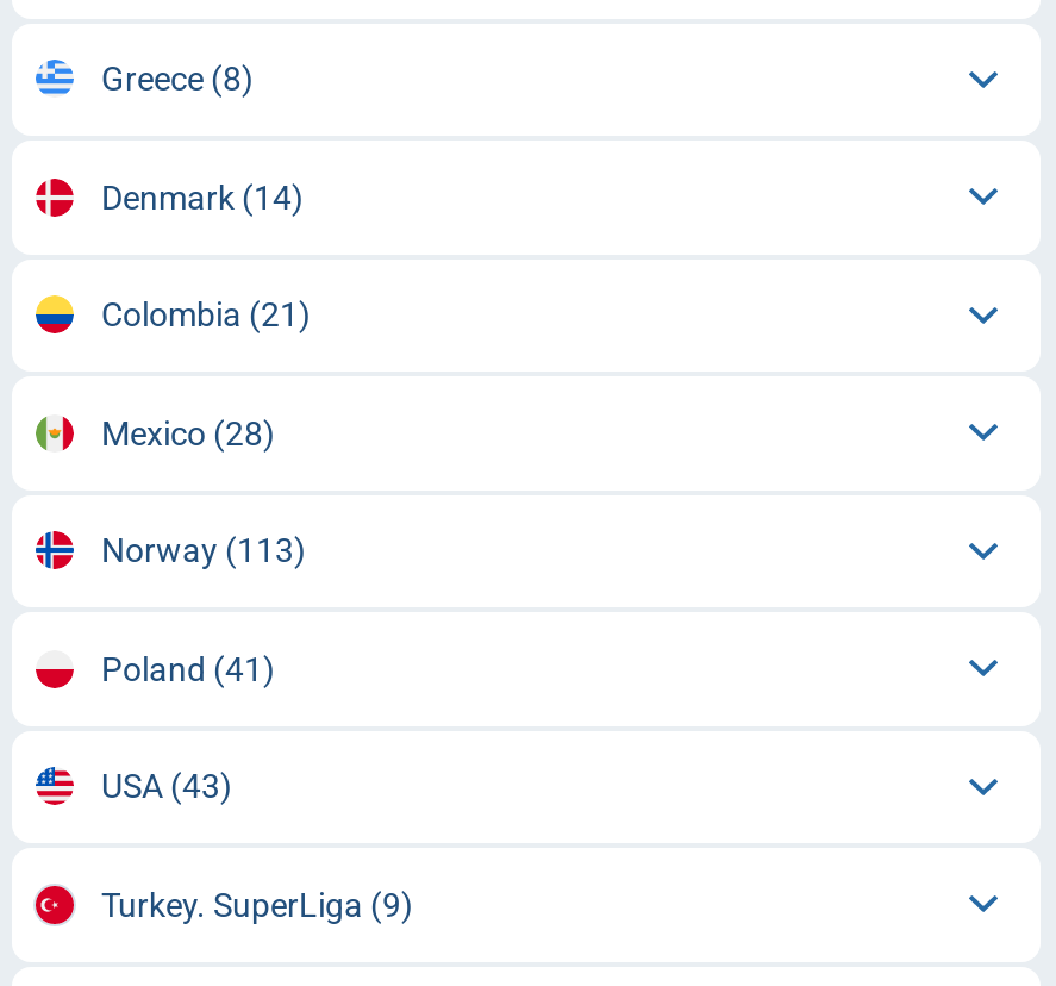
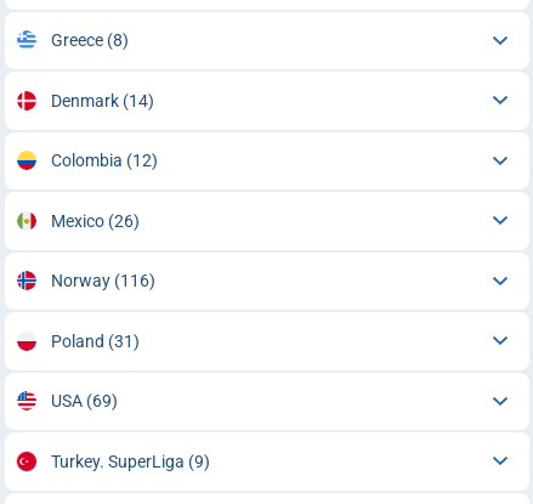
[101,296,311,334] Colombia (21) -> [50,151,157,170] Colombia (12)
[101,414,275,452] Mexico (28) -> [50,211,139,231] Mexico (26)
[101,532,306,570] Norway (113) -> [50,271,155,290] Norway (116)
[101,650,275,688] Poland (41) -> [50,331,139,351] Poland (31)
[101,767,232,805] USA (43) -> [50,391,117,411] USA (69)

